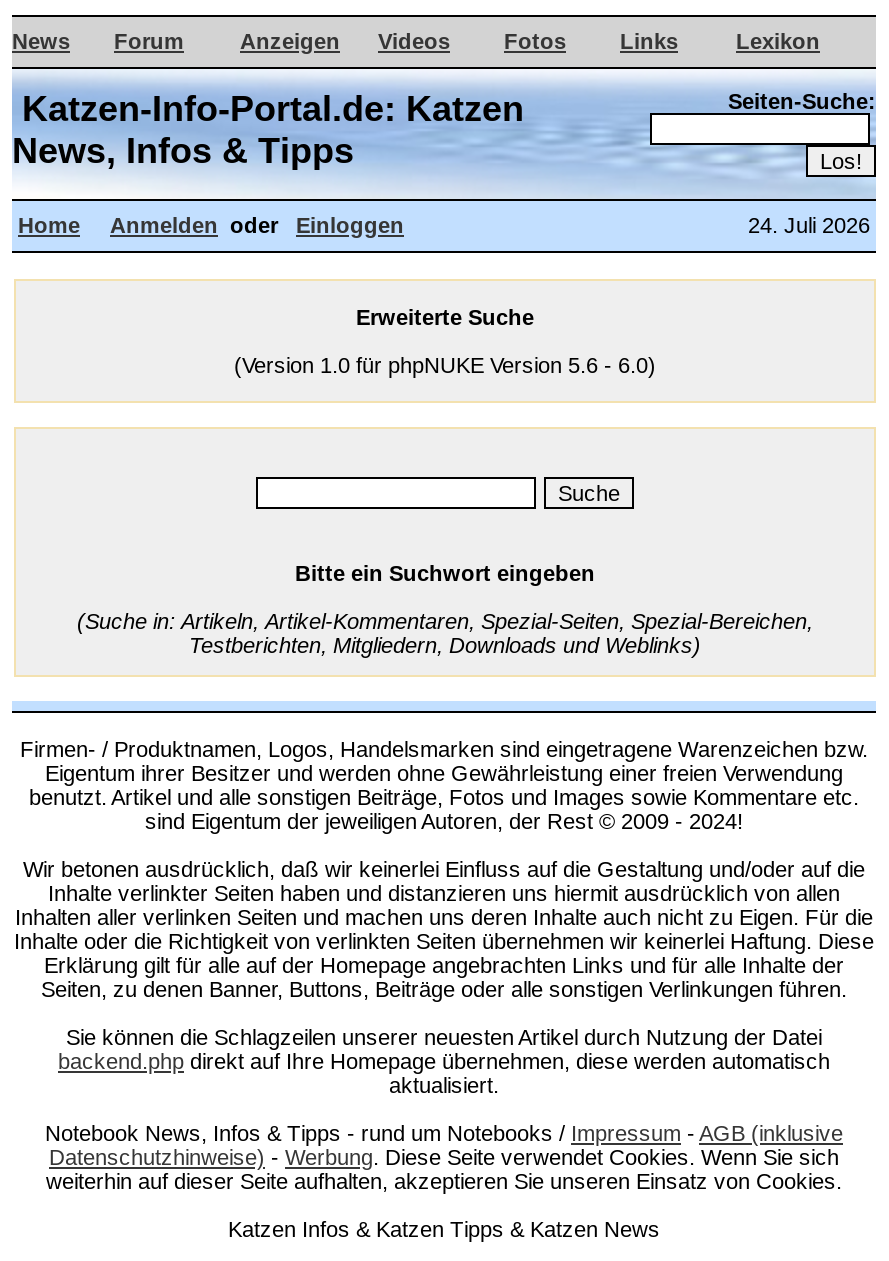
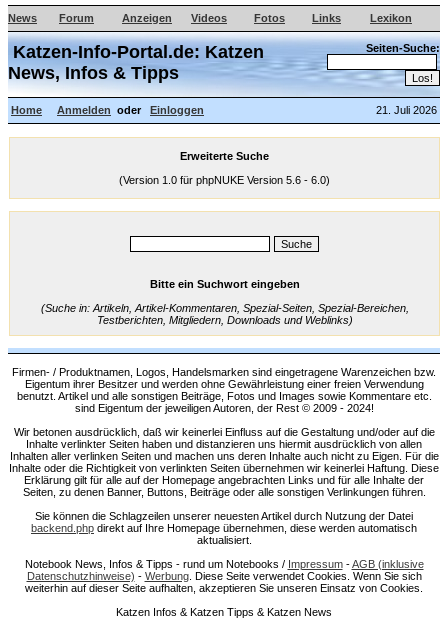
[748,213,870,237] 24. Juli 2026 -> [376,104,437,116] 21. Juli 2026

